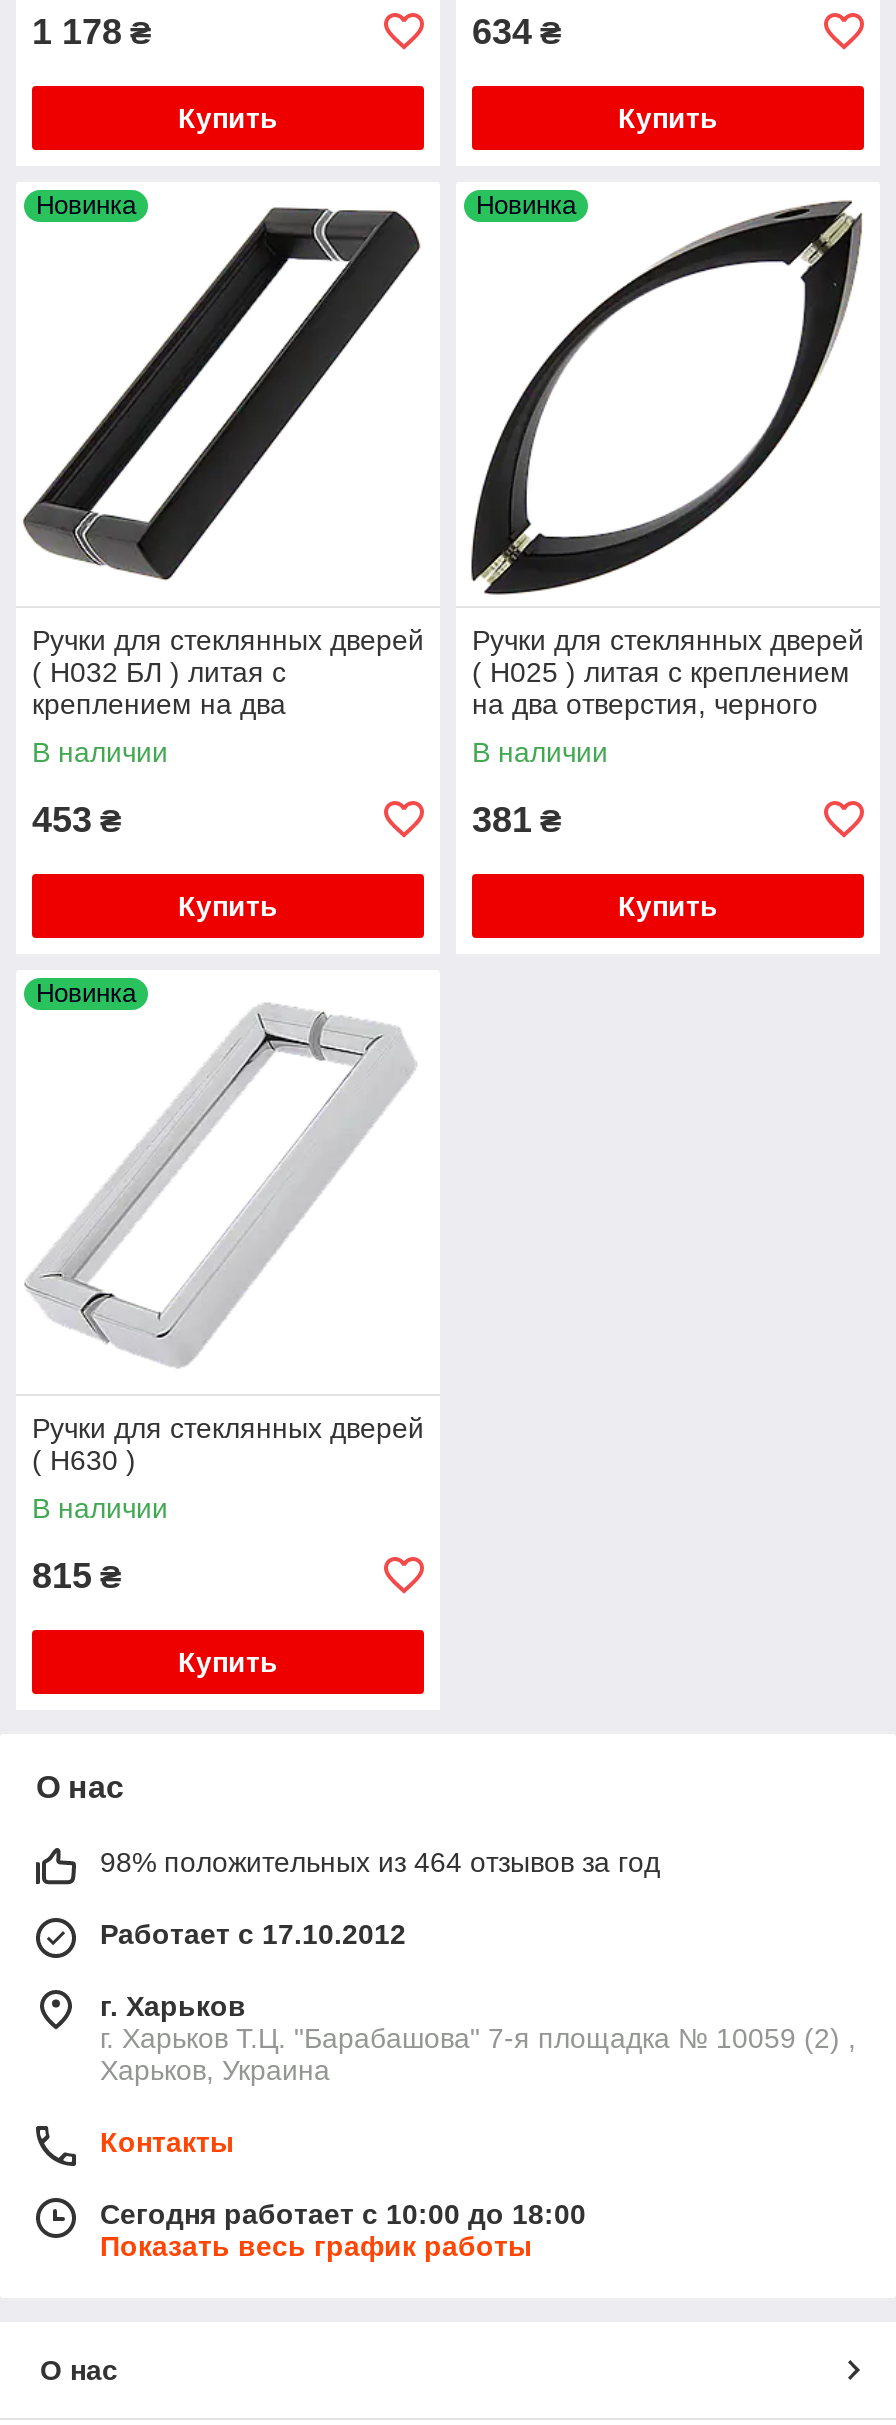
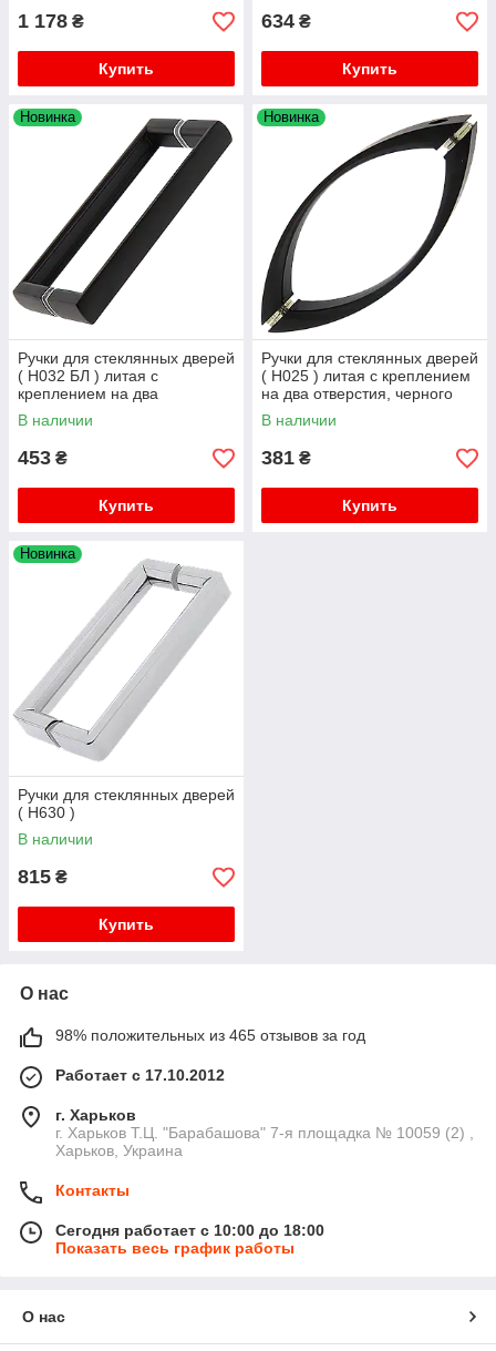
[100,1845,660,1877] 98% положительных из 464 отзывов за год -> [55,1026,365,1044] 98% положительных из 465 отзывов за год

